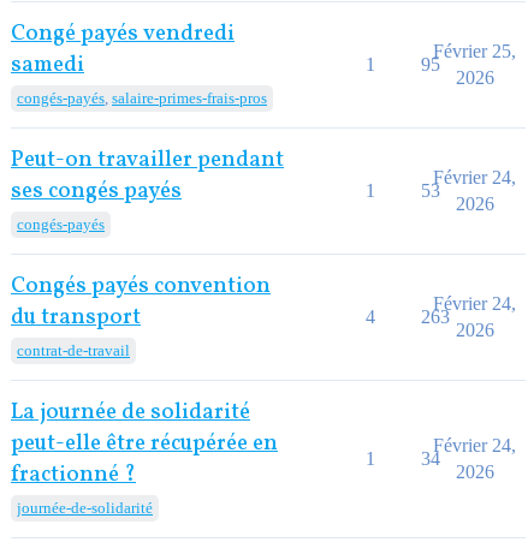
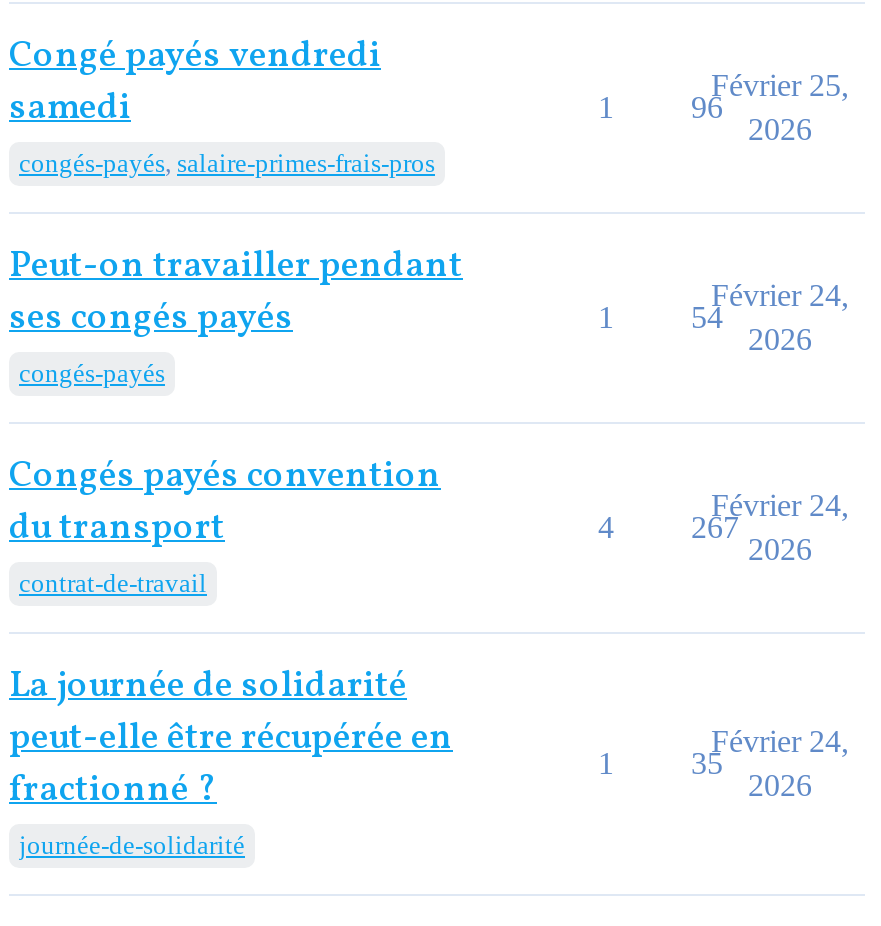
[421,54,440,75] 95 -> [691,90,723,124] 96
[421,180,440,201] 53 -> [691,300,723,334] 54
[421,306,450,327] 263 -> [691,510,739,544] 267
[421,448,440,469] 34 -> [691,746,723,780] 35

